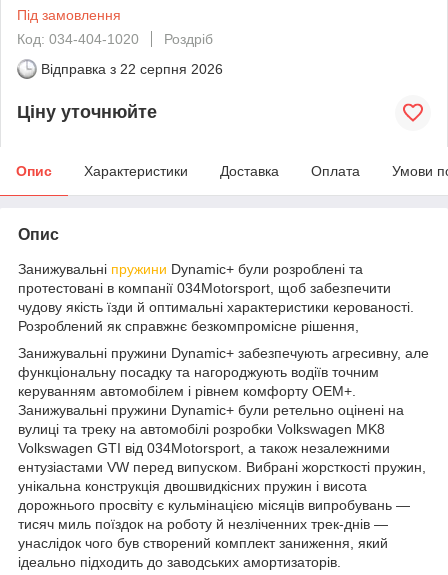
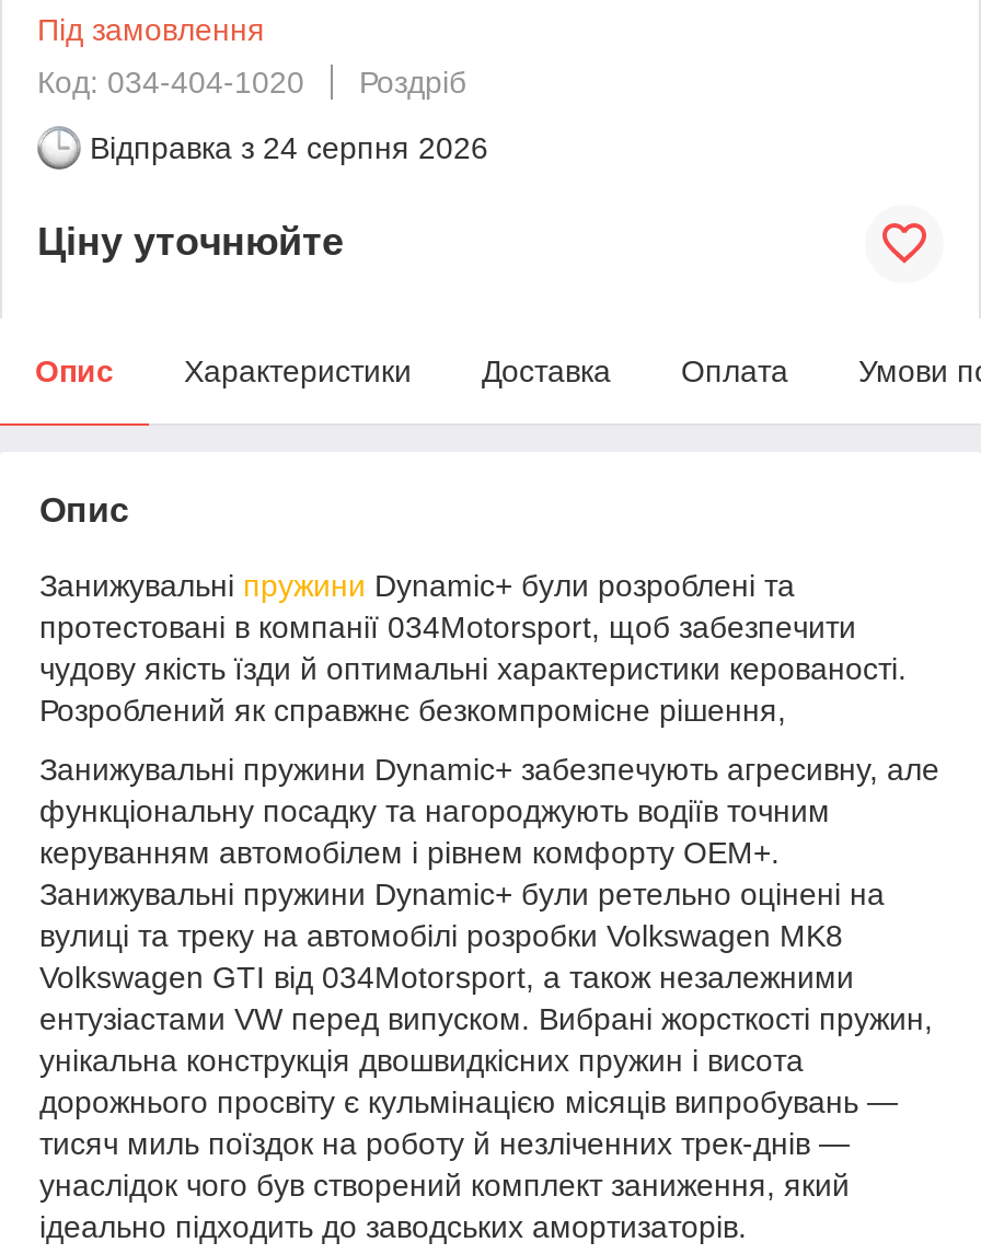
[41,61,223,77] Відправка з 22 серпня 2026 -> [90,130,488,165] Відправка з 24 серпня 2026

